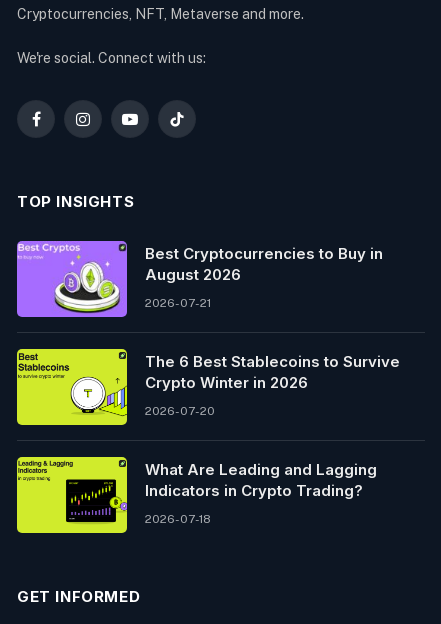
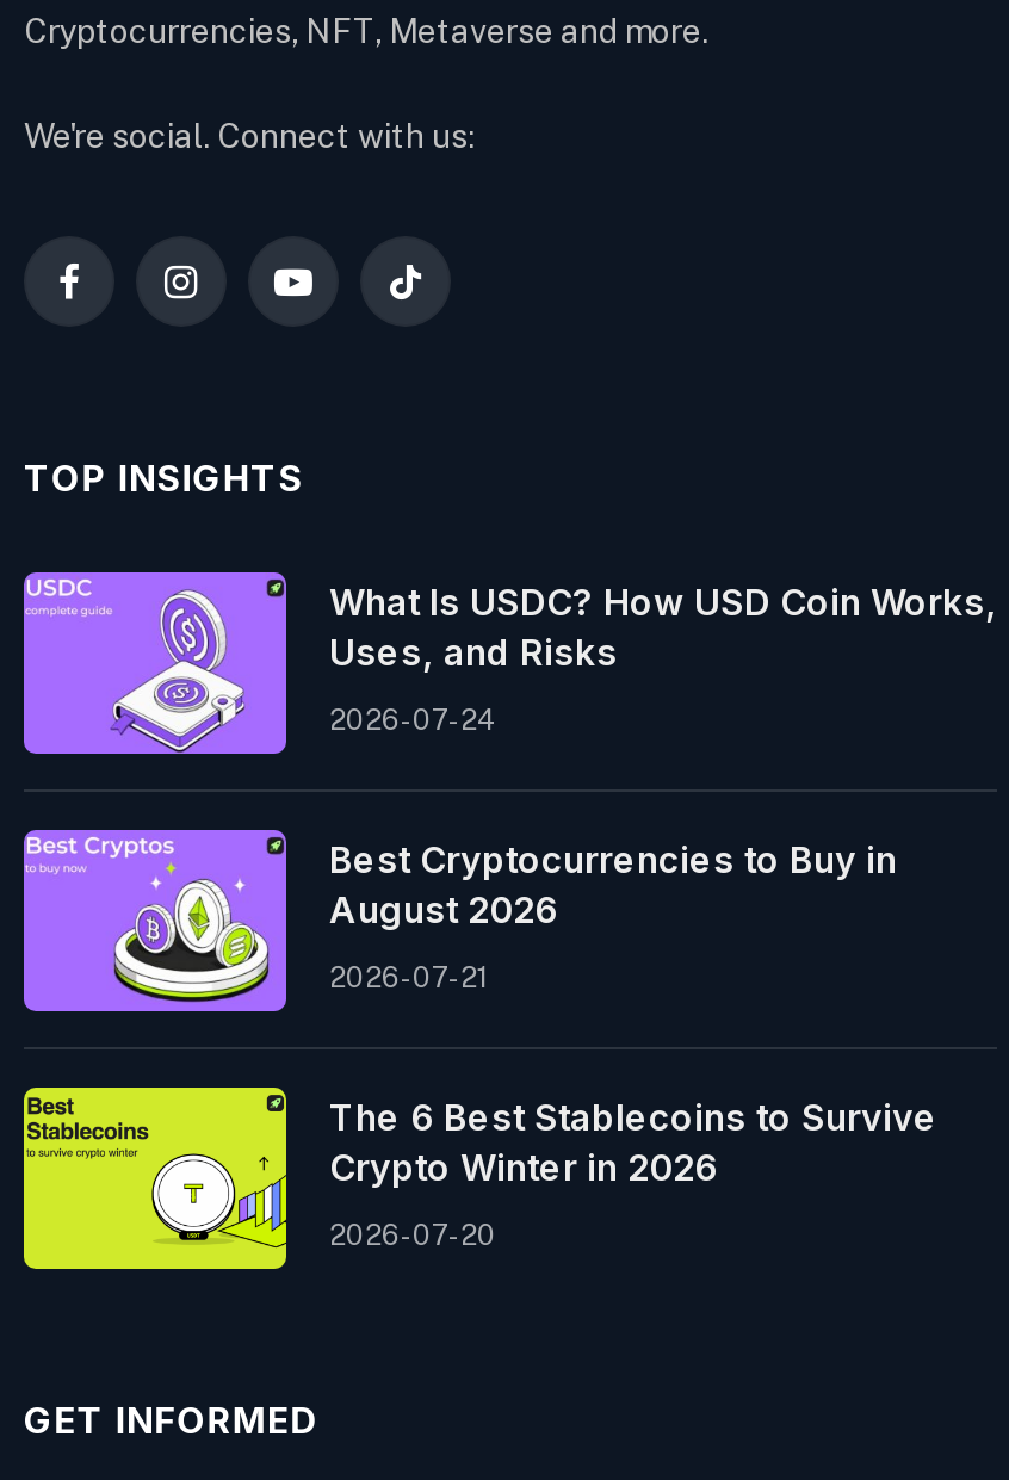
none -> [67,579,997,754] [image] | What Is USDC? How USD Coin Works, | Uses, and Risks | 2026-07-24
moved [52,244,400,418] -> [107,836,937,1251]: [image] | Best Cryptocurrencies to Buy in | August 2026 | 2026-07-21 | The 6 Best Stablecoins to Survive | Crypto Winter in 2026 | 2026-07-20
[18,460,377,526] [image] | What Are Leading and Lagging | Indicators in Crypto Trading? | 2026-07-18 -> none

